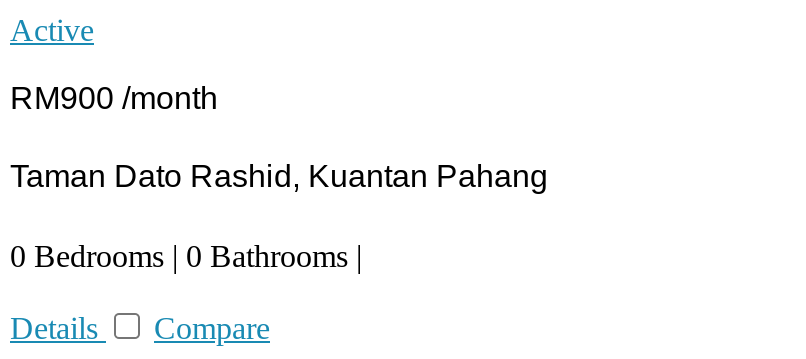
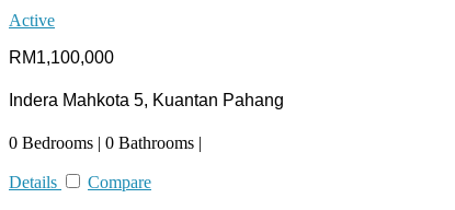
[10,82,218,116] RM900 /month -> [9,48,114,66] RM1,100,000
[10,160,548,194] Taman Dato Rashid, Kuantan Pahang -> [9,91,284,109] Indera Mahkota 5, Kuantan Pahang

